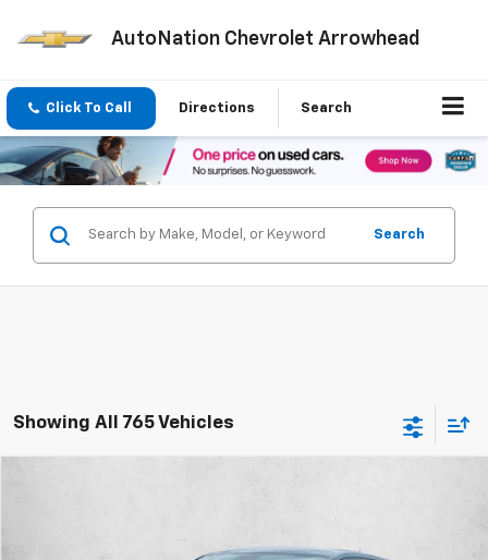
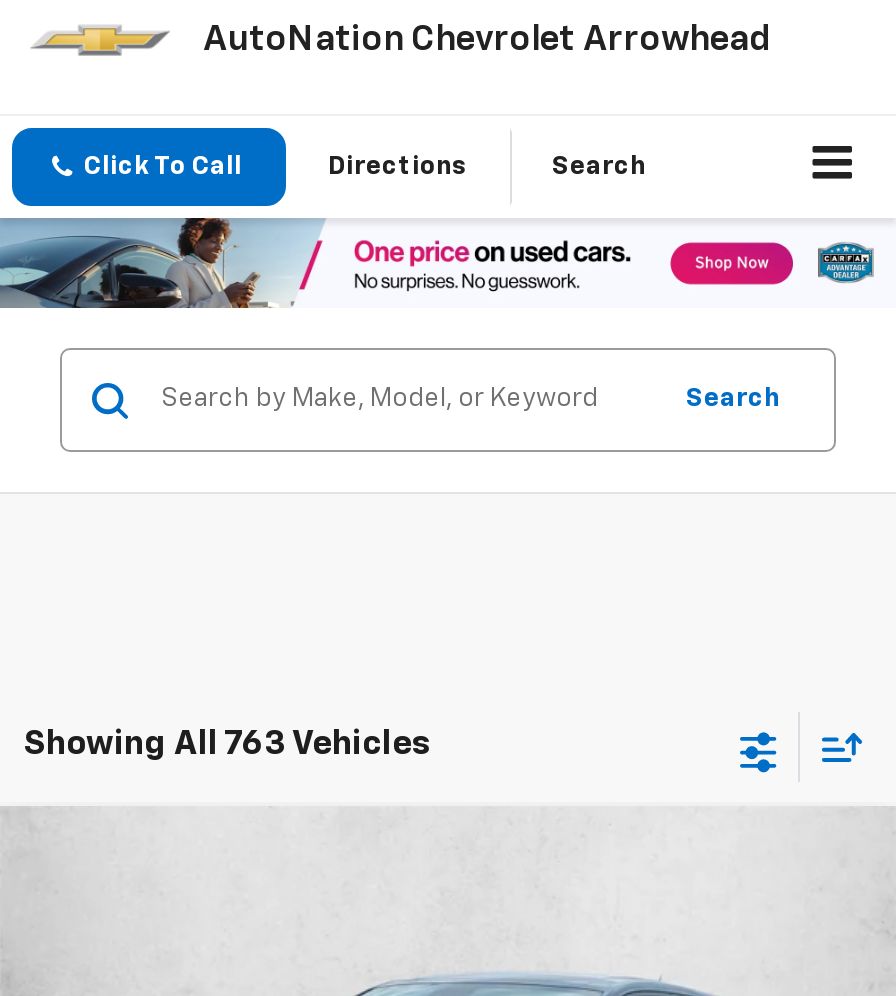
[13,414,234,433] Showing All 765 Vehicles -> [24,729,432,763] Showing All 763 Vehicles

